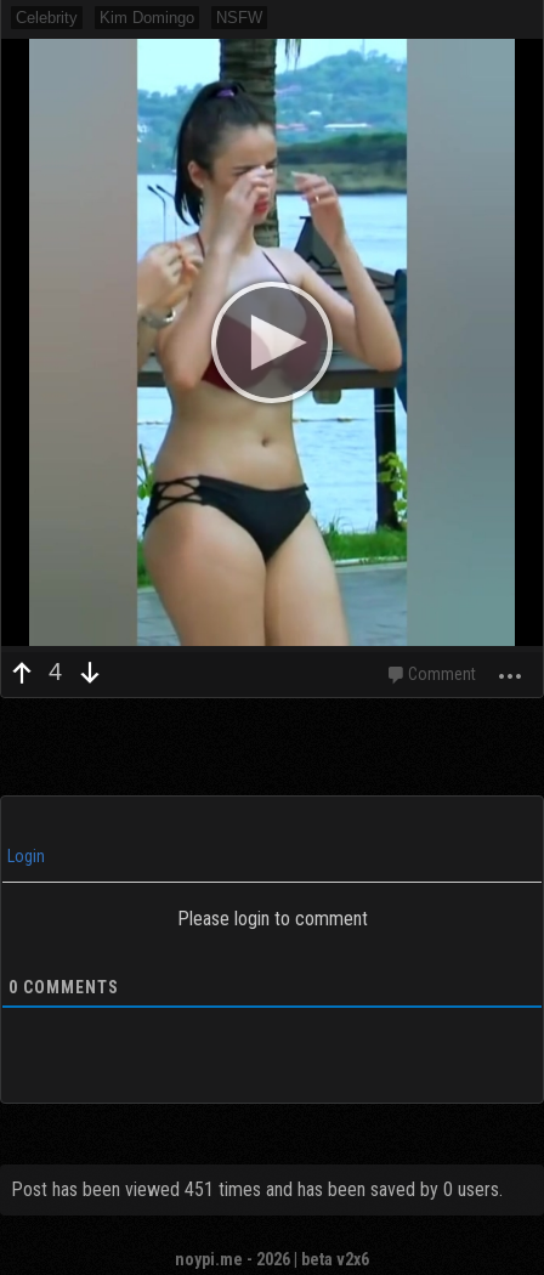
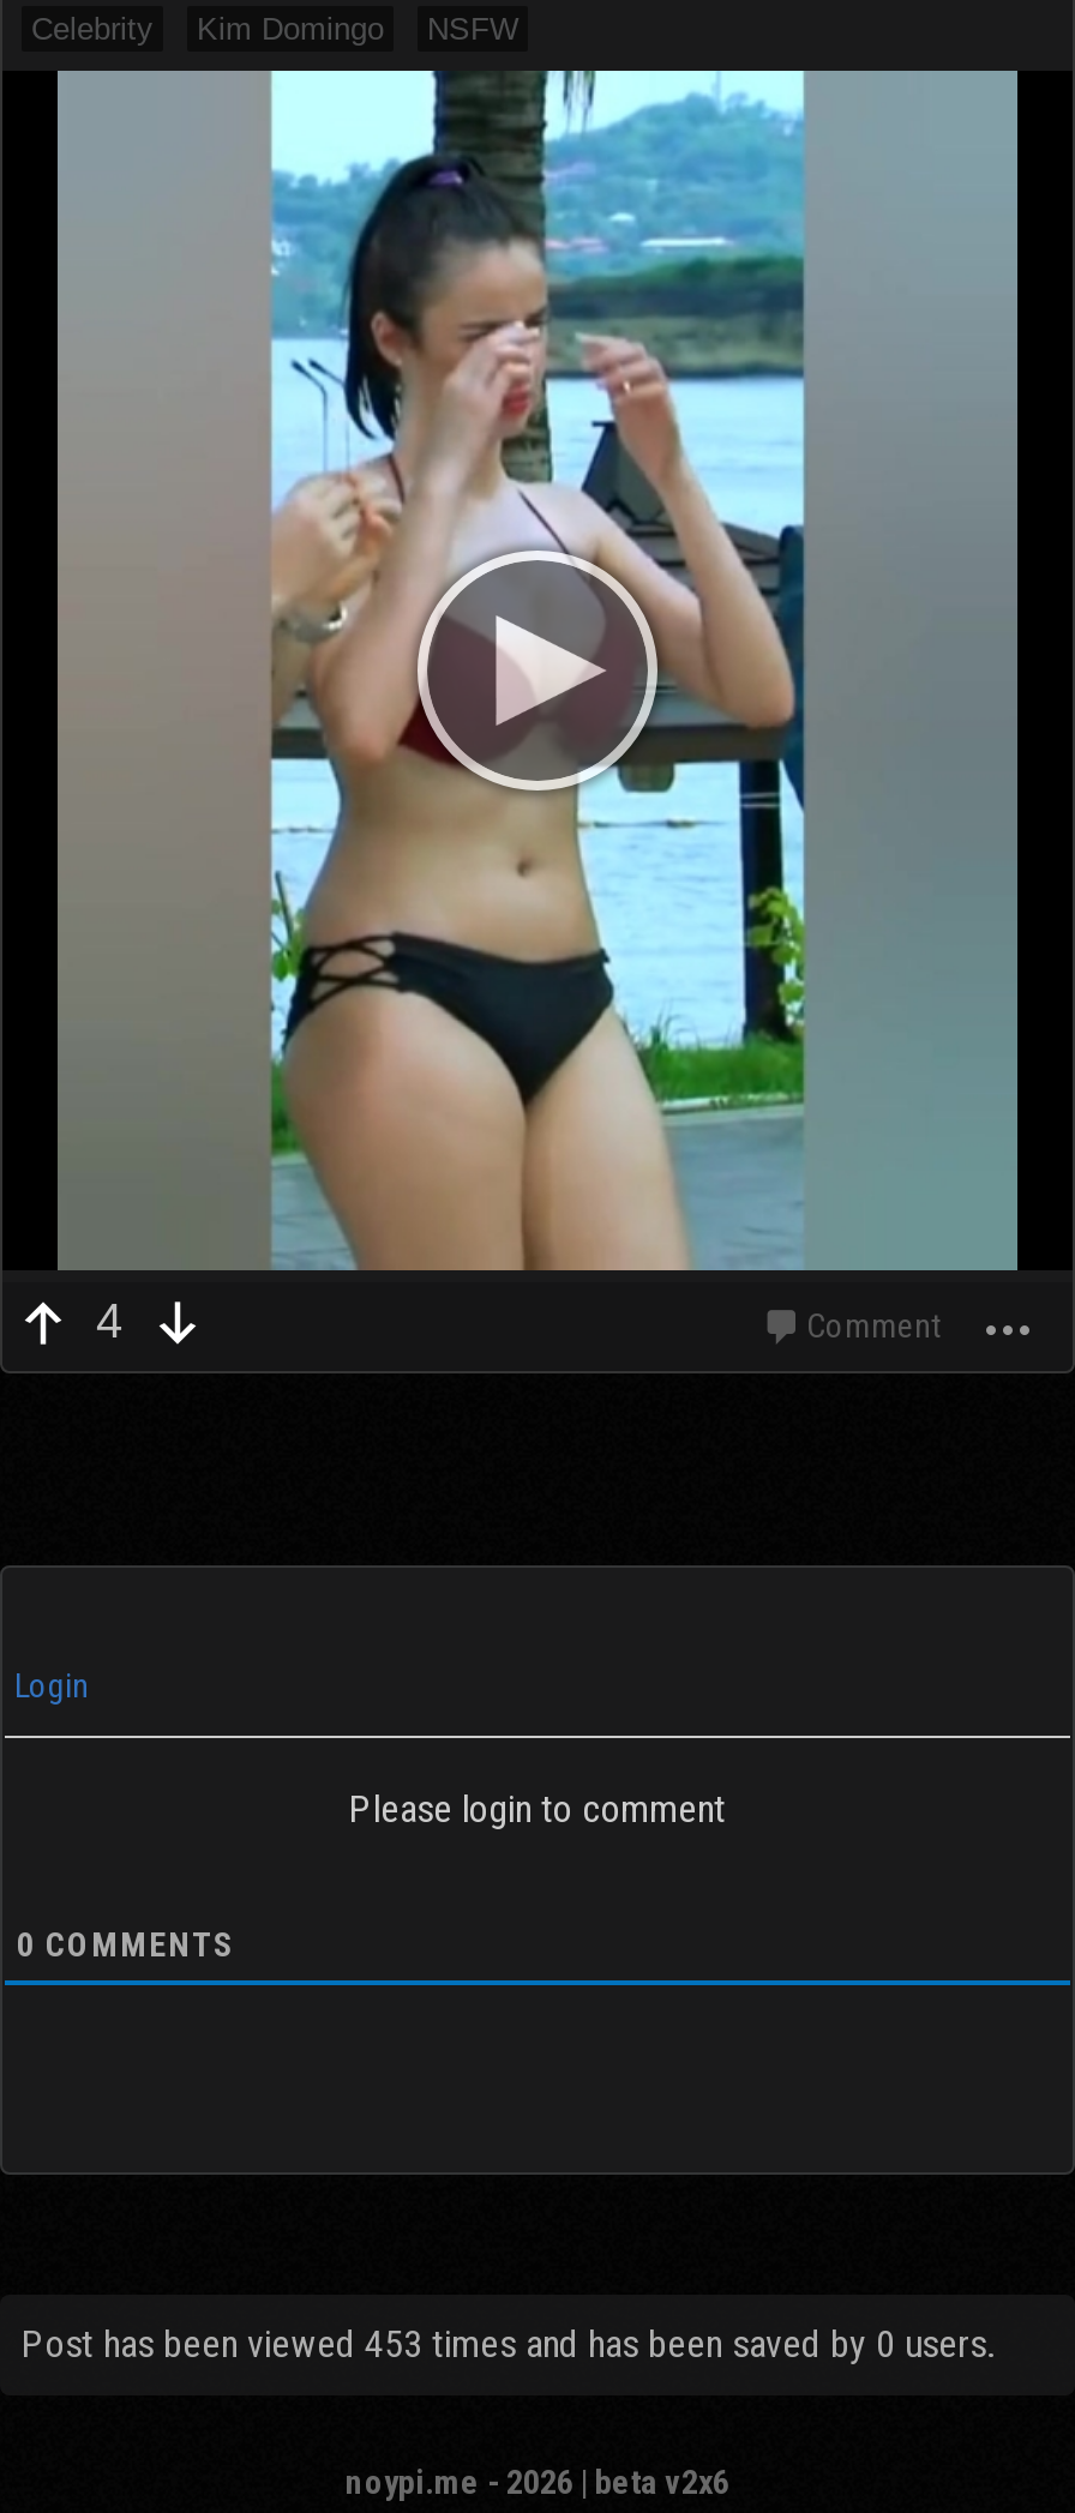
[11,1178,503,1201] Post has been viewed 451 times and has been saved by 0 users. -> [22,2321,993,2366] Post has been viewed 453 times and has been saved by 0 users.

